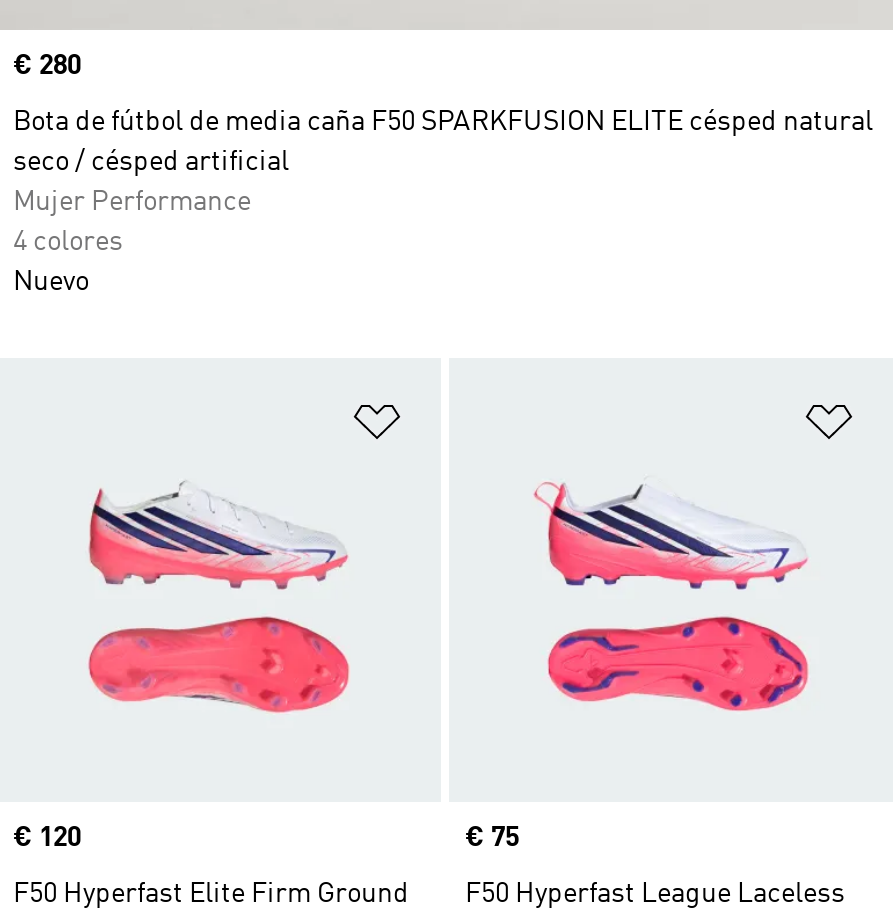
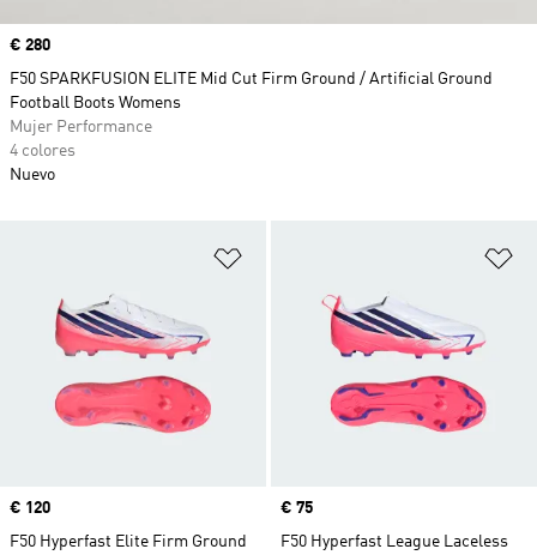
[13,108,873,176] Bota de fútbol de media caña F50 SPARKFUSION ELITE césped natural | seco / césped artificial -> [10,71,493,111] F50 SPARKFUSION ELITE Mid Cut Firm Ground / Artificial Ground | Football Boots Womens

